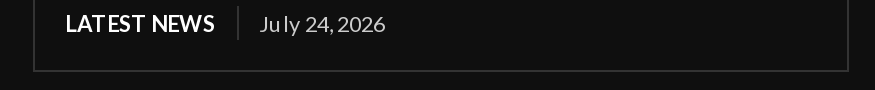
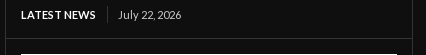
[65,10,385,36] LATEST NEWS July 24, 2026 -> [21,8,181,21] LATEST NEWS July 22, 2026

